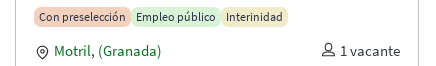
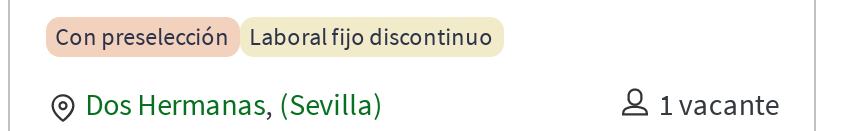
[136,9,283,24] Empleo público | Interinidad -> [249,21,493,51] Laboral fijo discontinuo
[54,41,162,60] Motril, (Granada) -> [85,85,383,123] Dos Hermanas, (Sevilla)

